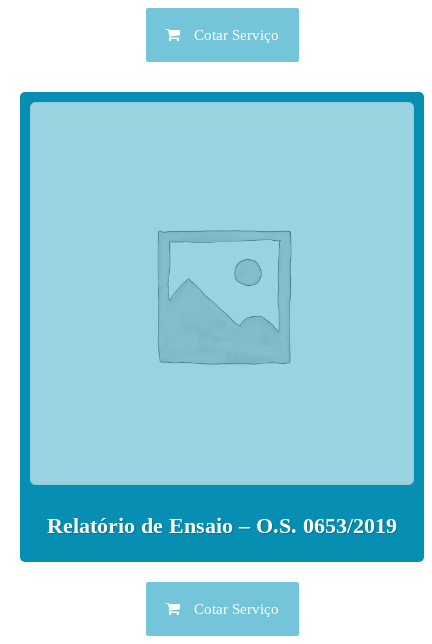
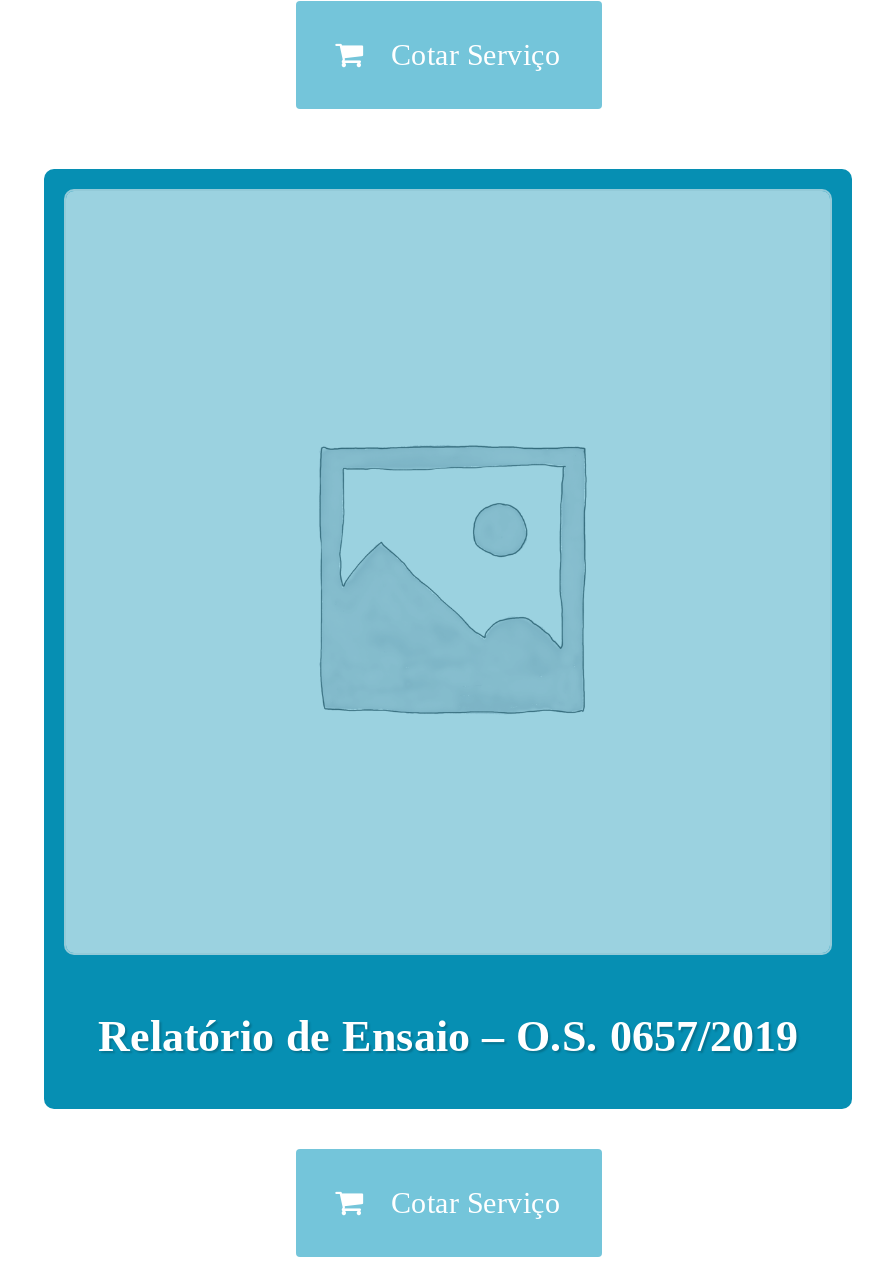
[47,513,397,538] Relatório de Ensaio – O.S. 0653/2019 -> [98,1011,798,1061] Relatório de Ensaio – O.S. 0657/2019

